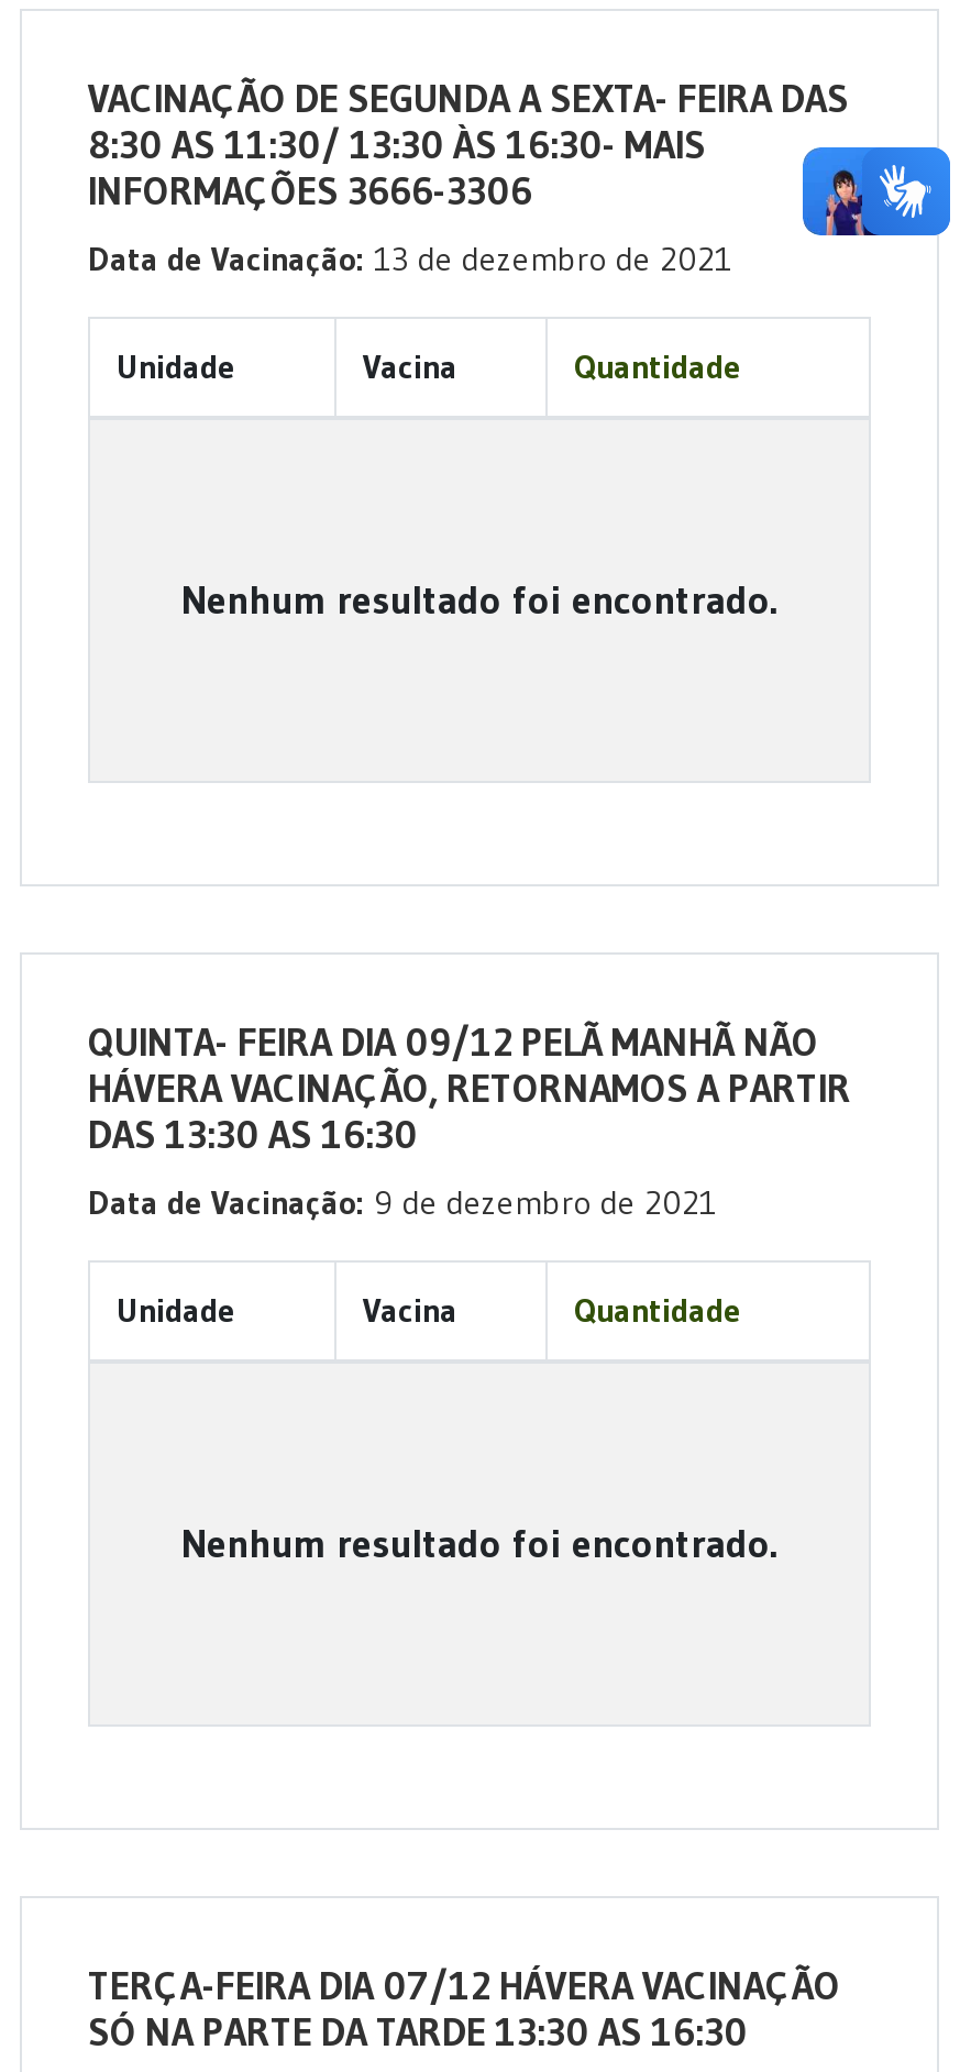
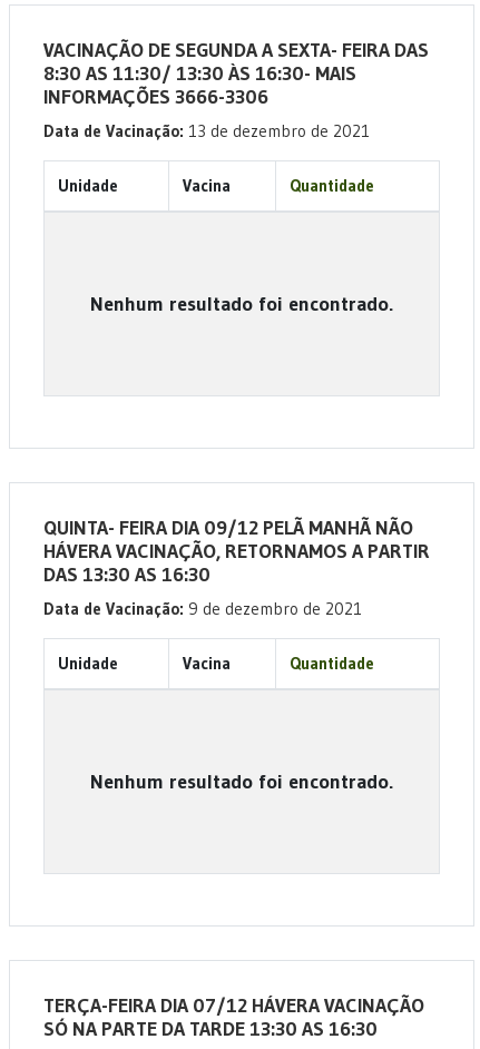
[801,145,952,238] [image] -> none

